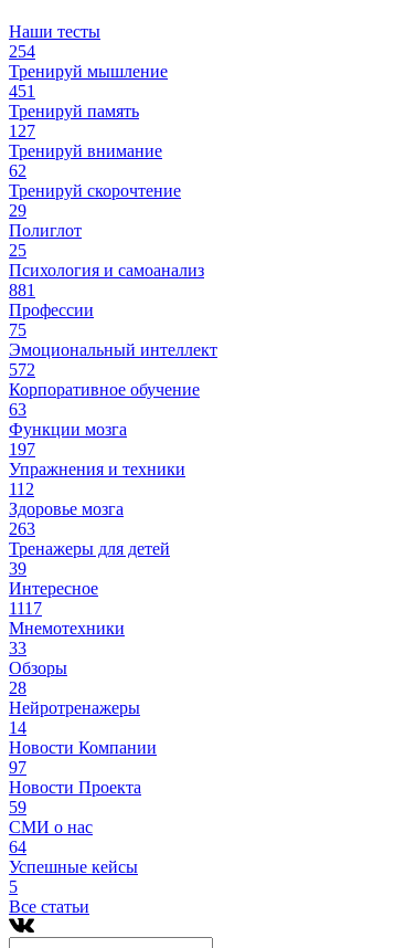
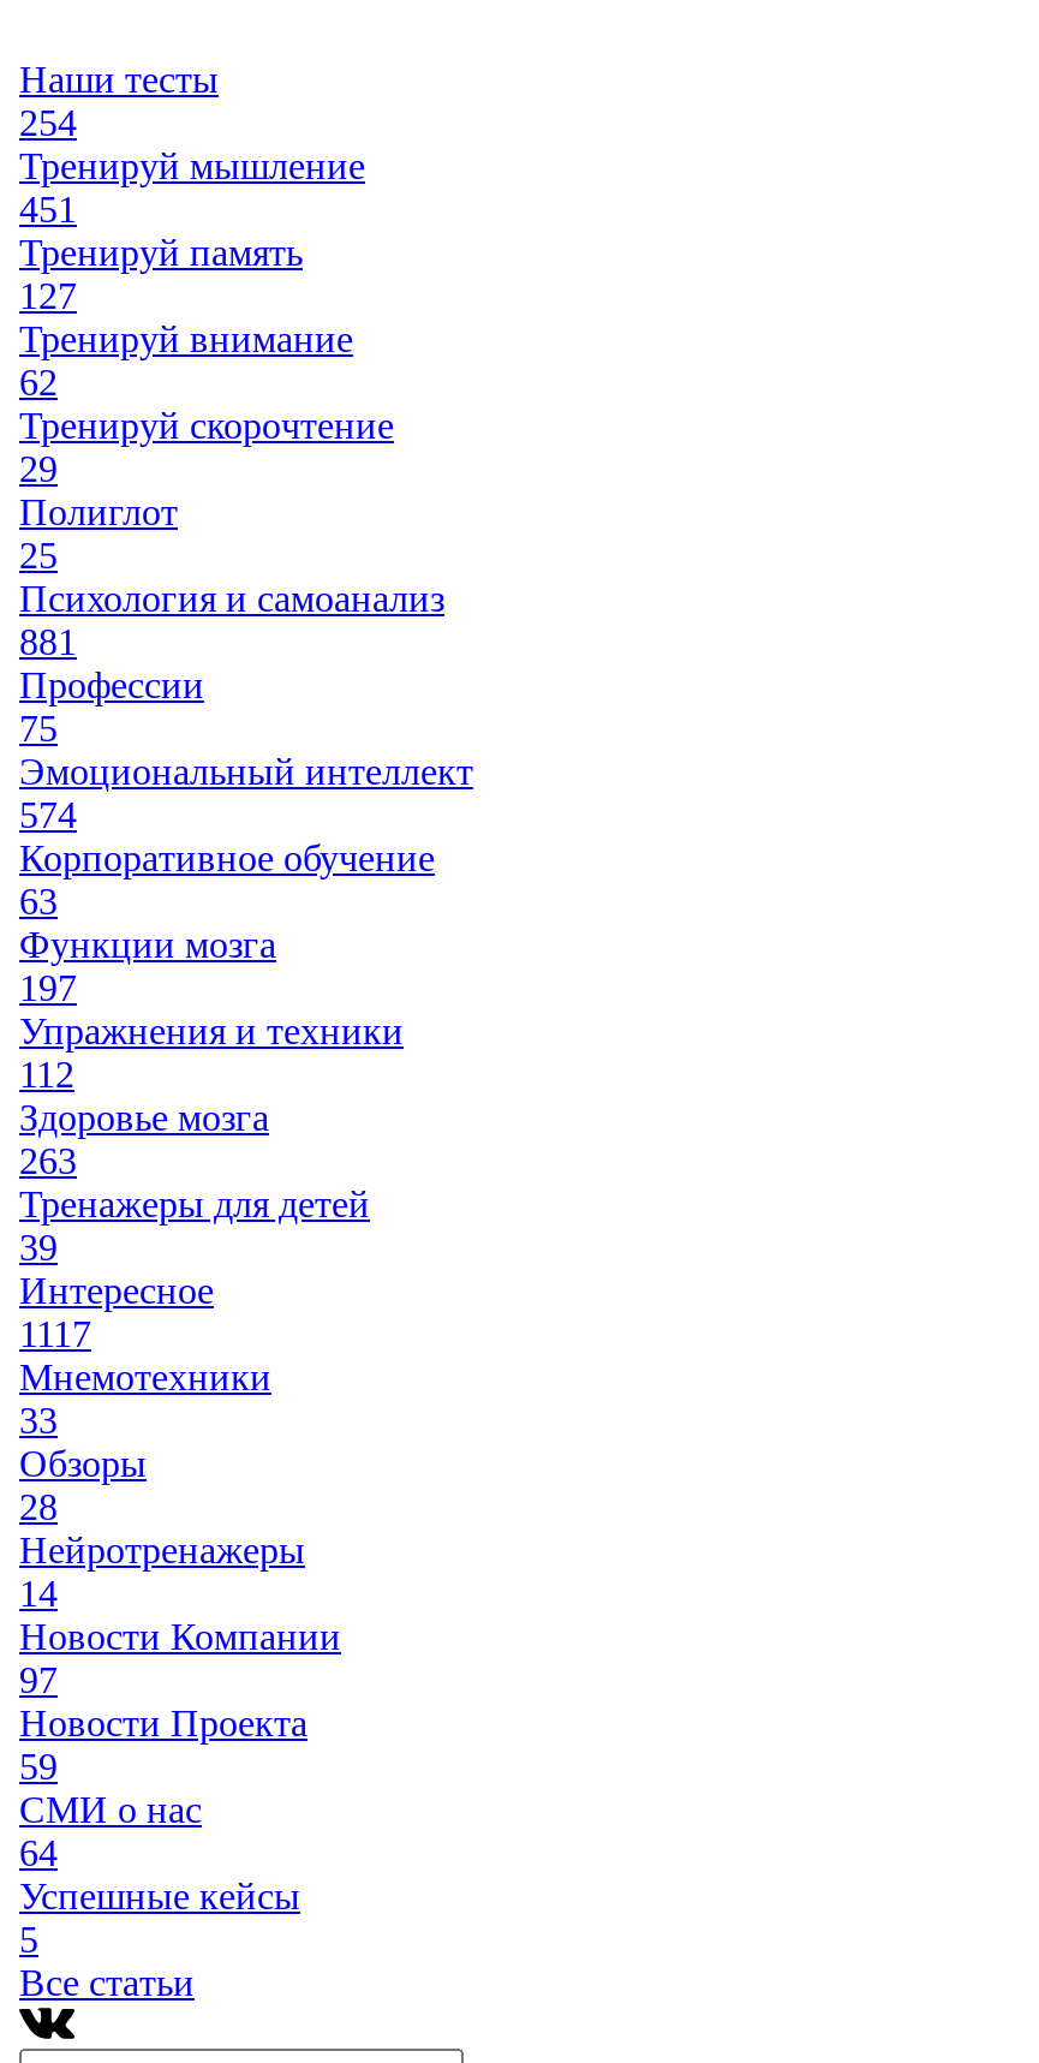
[9,360,35,379] 572 -> [19,794,77,835] 574

